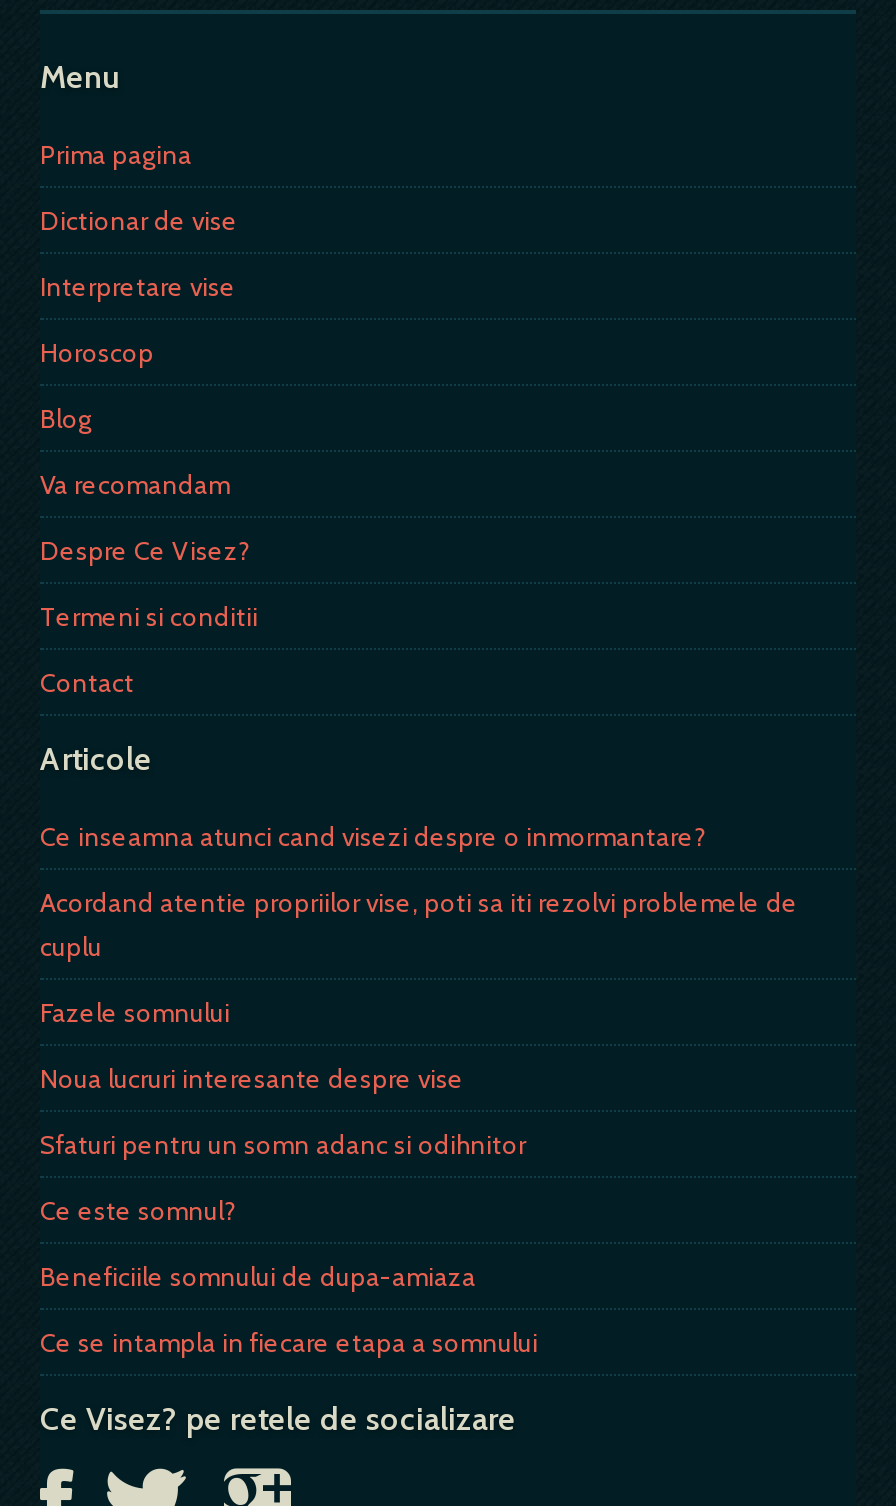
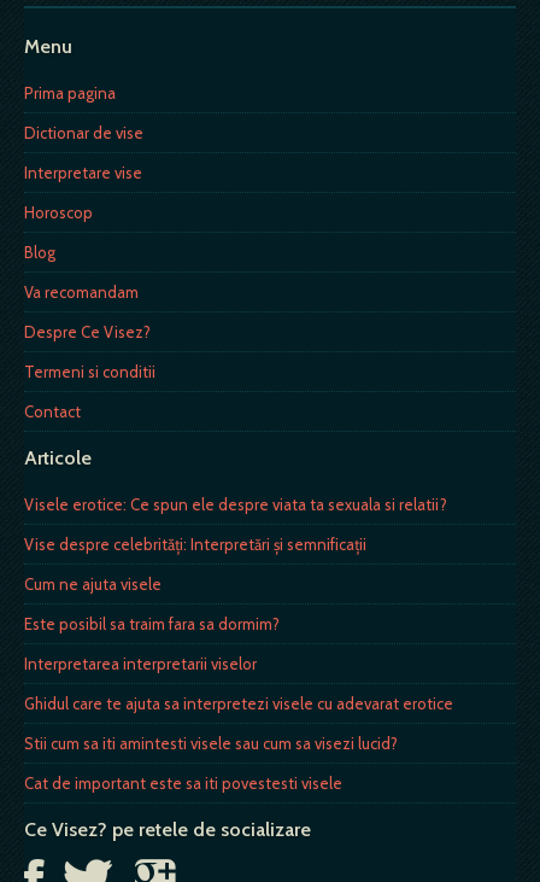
[40,820,706,852] Ce inseamna atunci cand visezi despre o inmormantare? -> [24,495,447,514] Visele erotice: Ce spun ele despre viata ta sexuala si relatii?
[40,886,798,962] Acordand atentie propriilor vise, poti sa iti rezolvi problemele de | cuplu -> [24,535,366,554] Vise despre celebrități: Interpretări și semnificații
[40,996,230,1028] Fazele somnului -> [24,574,162,594] Cum ne ajuta visele
[40,1062,464,1094] Noua lucruri interesante despre vise -> [24,614,280,633] Este posibil sa traim fara sa dormim?
[40,1128,526,1160] Sfaturi pentru un somn adanc si odihnitor -> [24,654,257,673] Interpretarea interpretarii viselor
[40,1194,236,1226] Ce este somnul? -> [24,694,453,713] Ghidul care te ajuta sa interpretezi visele cu adevarat erotice
[40,1260,476,1292] Beneficiile somnului de dupa-amiaza -> [24,734,398,753] Stii cum sa iti amintesti visele sau cum sa visezi lucid?
[40,1326,538,1358] Ce se intampla in fiecare etapa a somnului -> [24,773,342,793] Cat de important este sa iti povestesti visele

